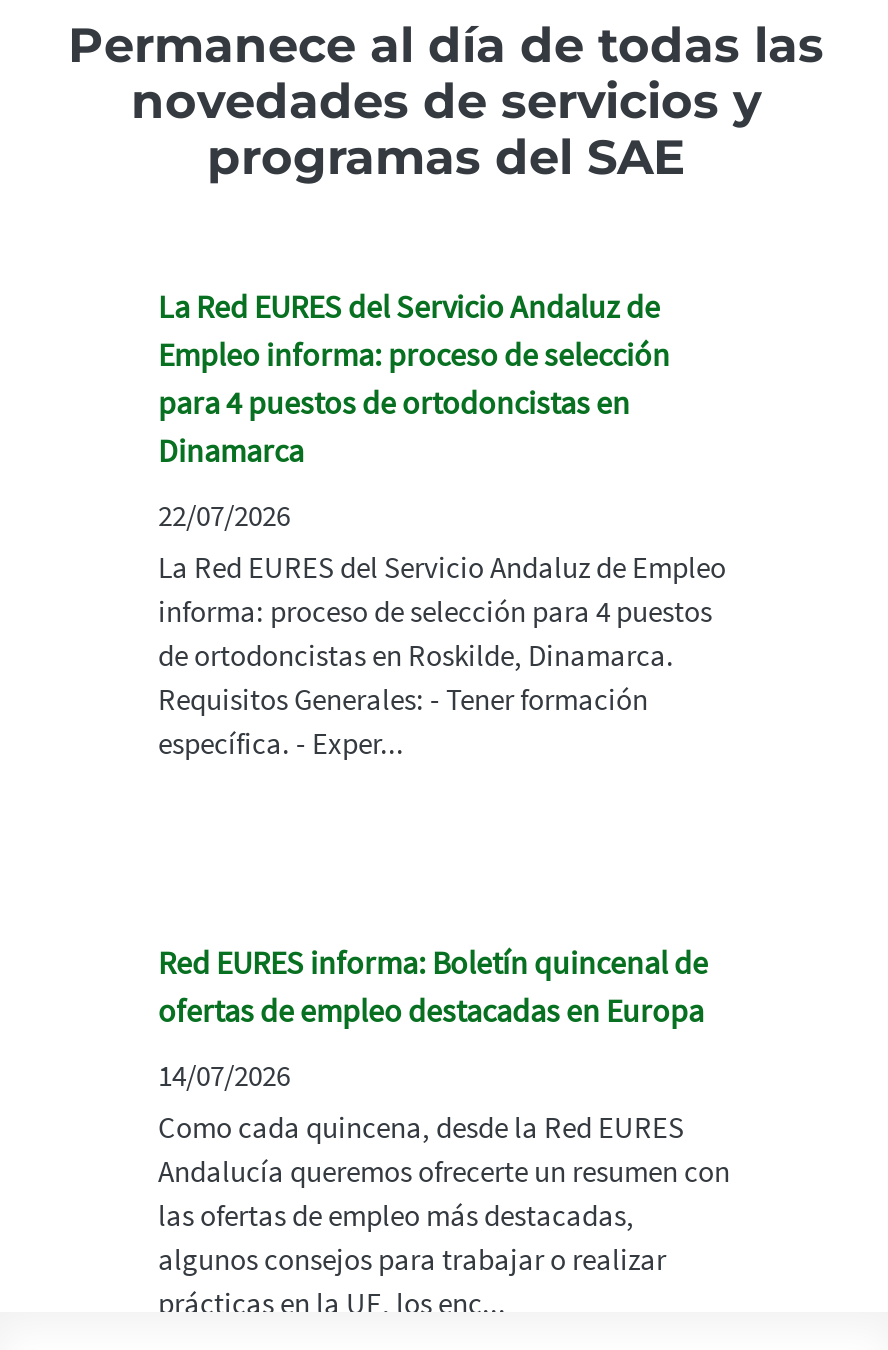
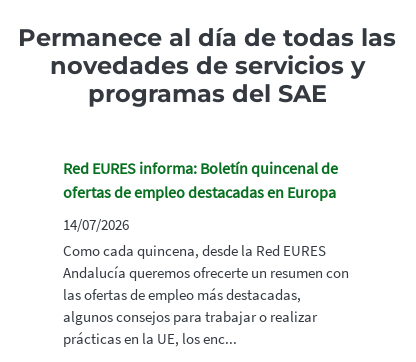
[158,286,726,762] La Red EURES del Servicio Andaluz de | Empleo informa: proceso de selección | para 4 puestos de ortodoncistas en | Dinamarca | 22/07/2026 | La Red EURES del Servicio Andaluz de Empleo | informa: proceso de selección para 4 puestos | de ortodoncistas en Roskilde, Dinamarca. | Requisitos Generales: - Tener formación | específica. - Exper... -> none

